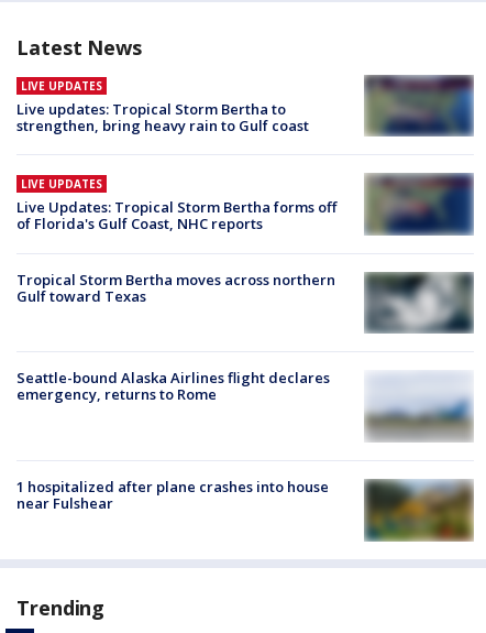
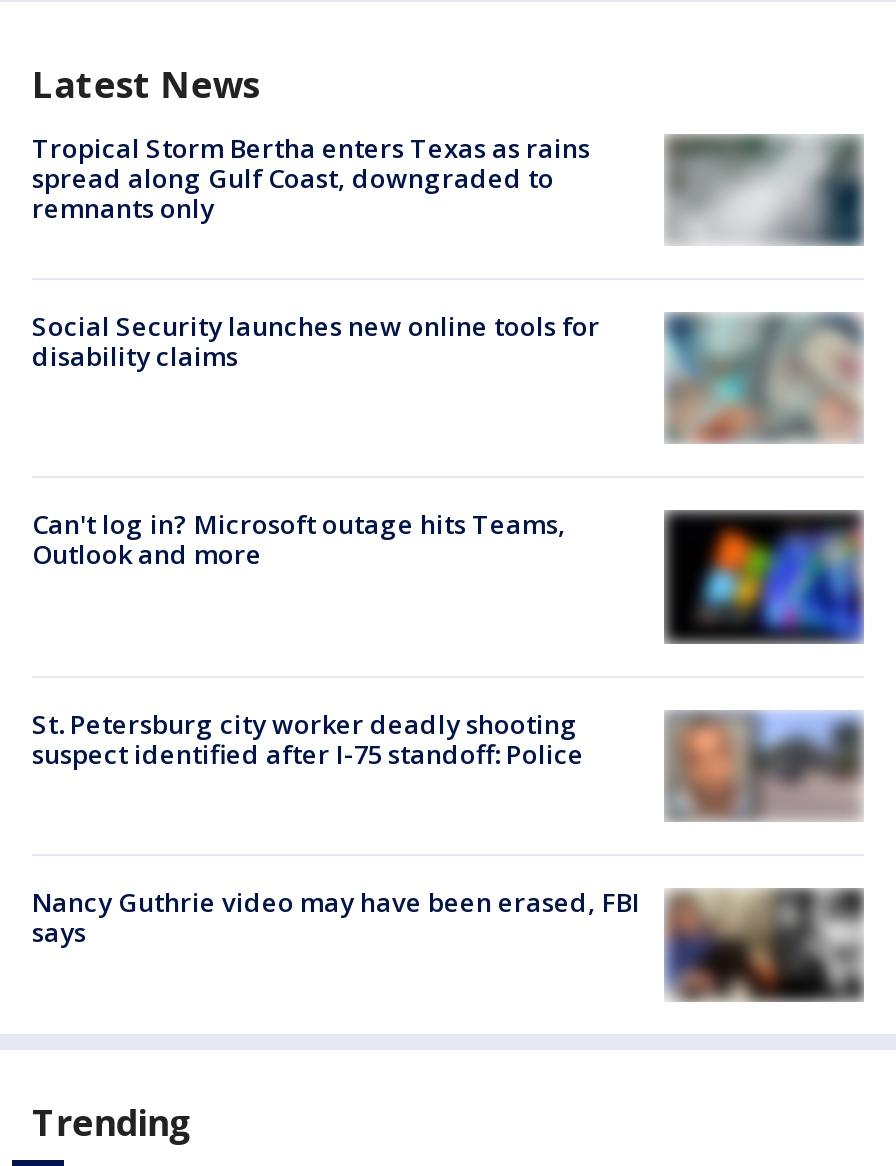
[16,78,309,135] LIVE UPDATES | Live updates: Tropical Storm Bertha to | strengthen, bring heavy rain to Gulf coast -> [32,130,590,226] Tropical Storm Bertha enters Texas as rains | spread along Gulf Coast, downgraded to | remnants only
[365,75,474,137] [image] -> [670,136,864,246] [image]
[16,173,474,237] [image] | LIVE UPDATES | Live Updates: Tropical Storm Bertha forms off | of Florida's Gulf Coast, NHC reports -> [32,308,864,444] [image] | Social Security launches new online tools for | disability claims
[16,269,335,305] Tropical Storm Bertha moves across northern | Gulf toward Texas -> [32,507,566,573] Can't log in? Microsoft outage hits Teams, | Outlook and more
[364,272,474,345] [image] -> [662,510,866,646] [image]
[16,367,473,440] [image] | Seattle-bound Alaska Airlines flight declares | emergency, returns to Rome -> [32,696,864,820] [image] | St. Petersburg city worker deadly shooting | suspect identified after I-75 standoff: Police
[16,477,474,542] [image] | 1 hospitalized after plane crashes into house | near Fulshear -> [32,885,864,1002] [image] | Nancy Guthrie video may have been erased, FBI | says

